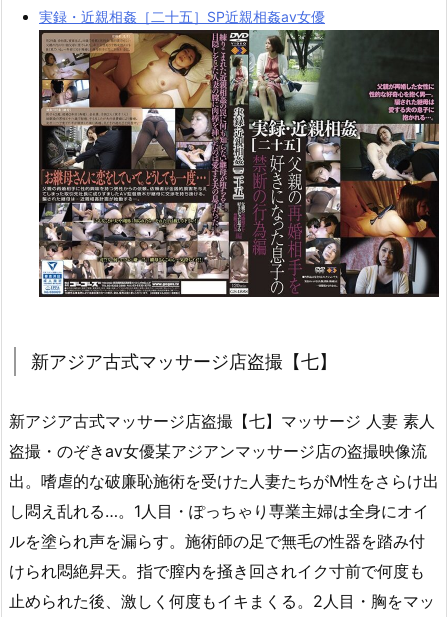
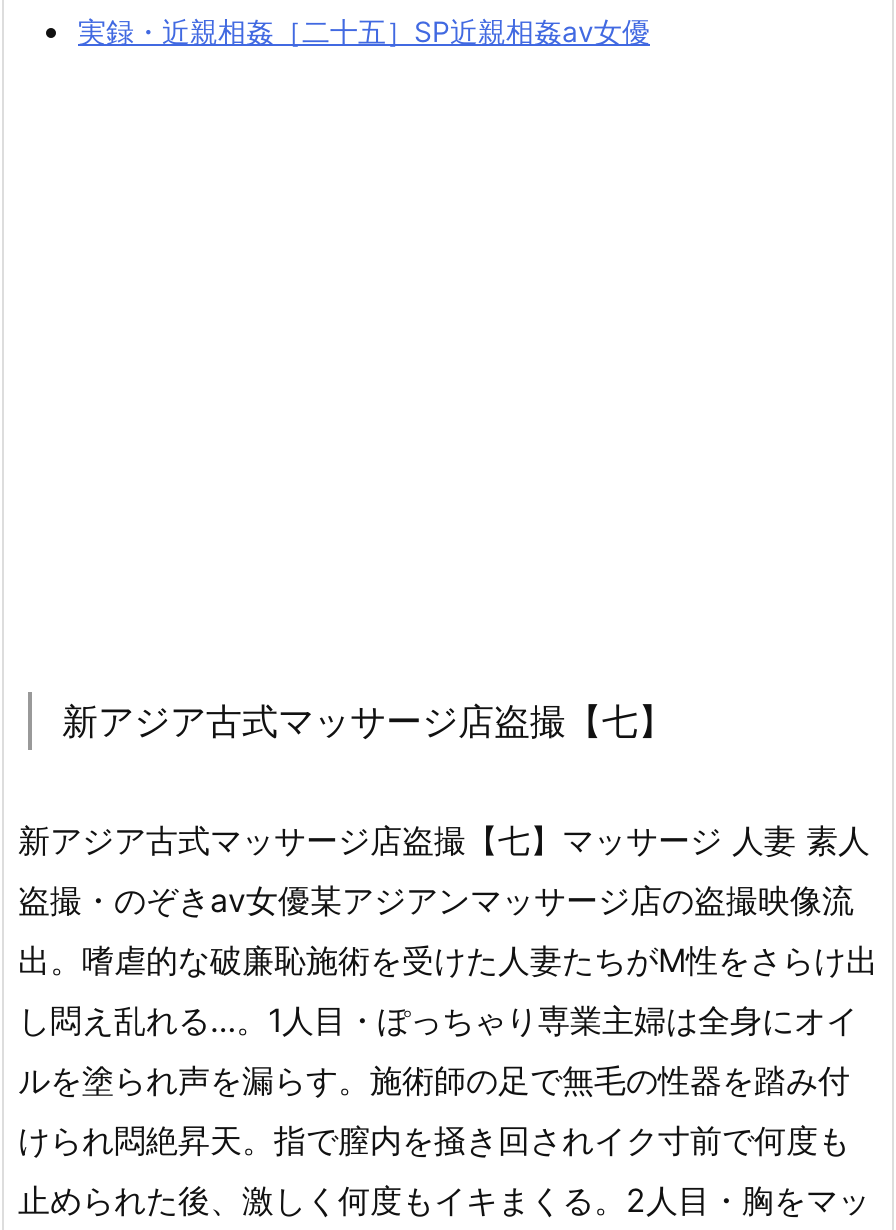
[38,29,440,298] [image] -> none

